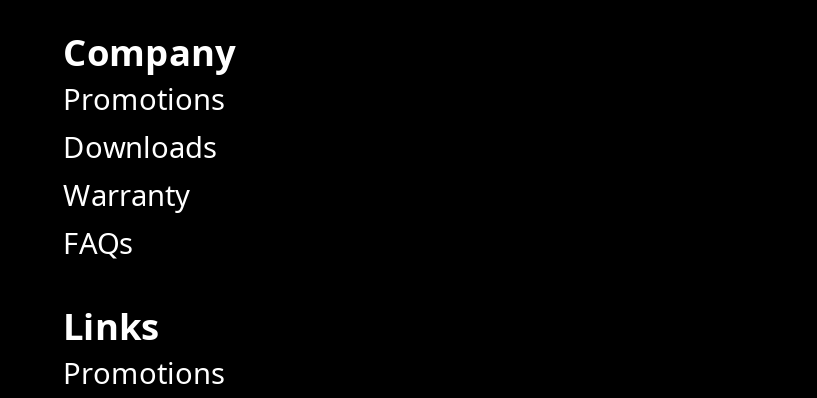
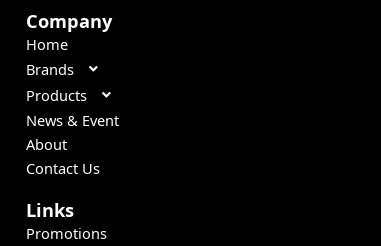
[63,79,225,263] Promotions | Downloads | Warranty | FAQs -> [26,34,119,178] Home | Brands | Products | News & Event | About | Contact Us

